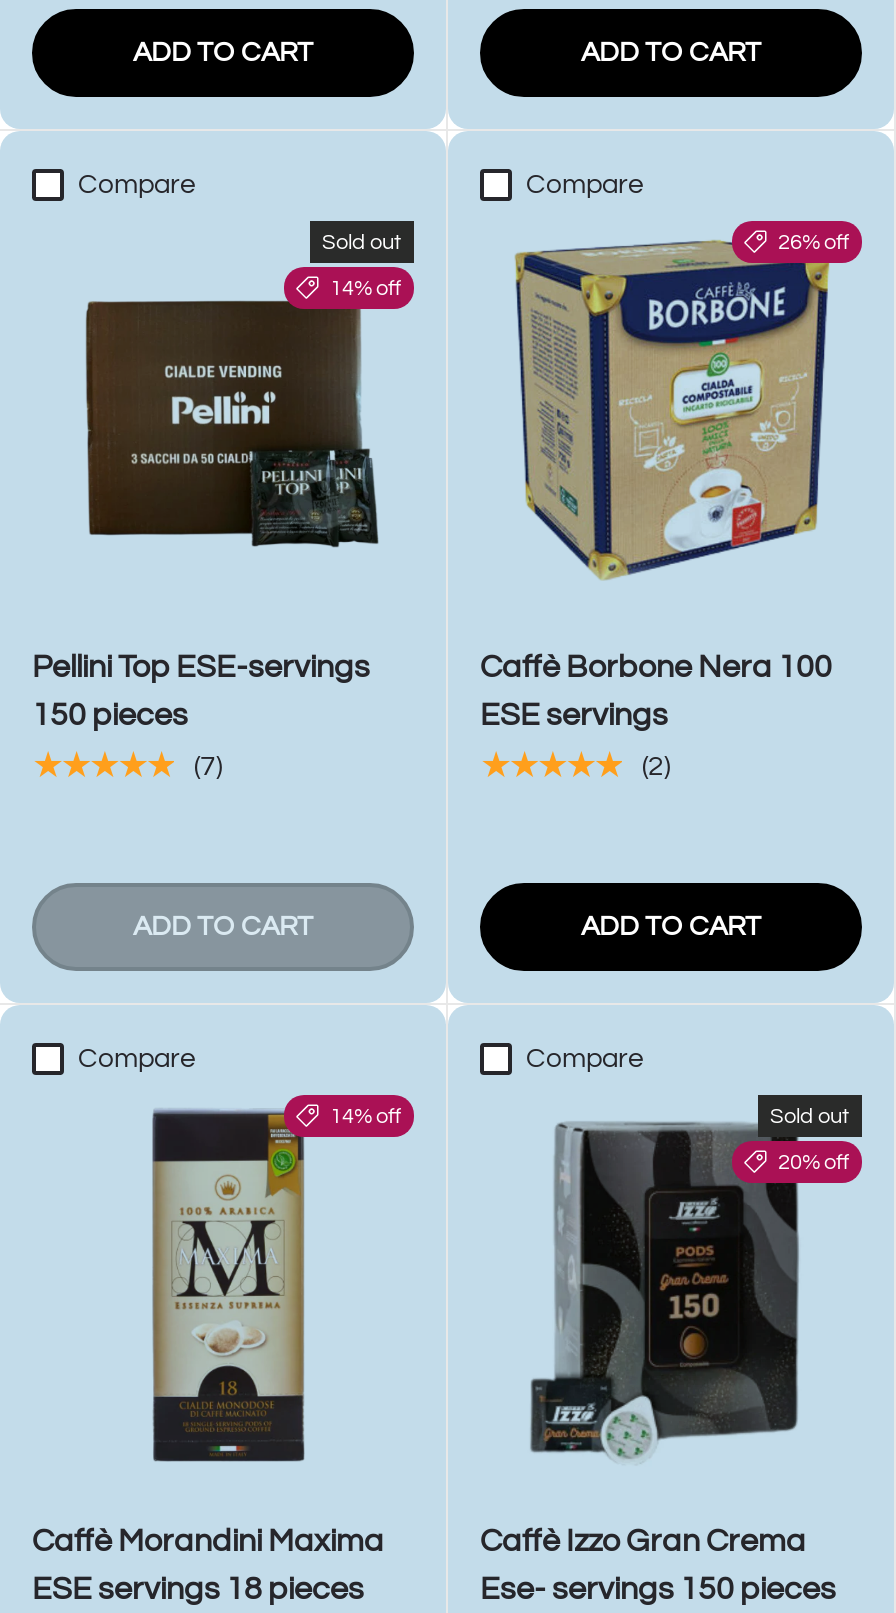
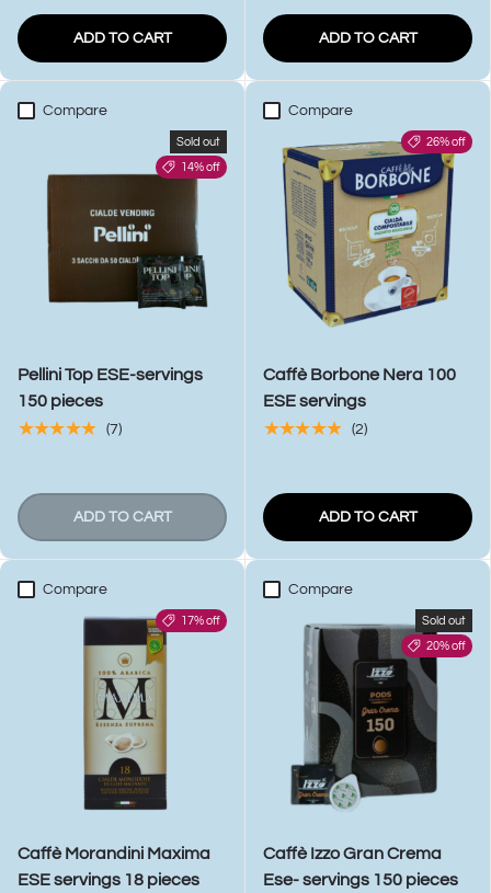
[330,1105,402,1127] 14% off -> [181,615,220,627] 17% off

